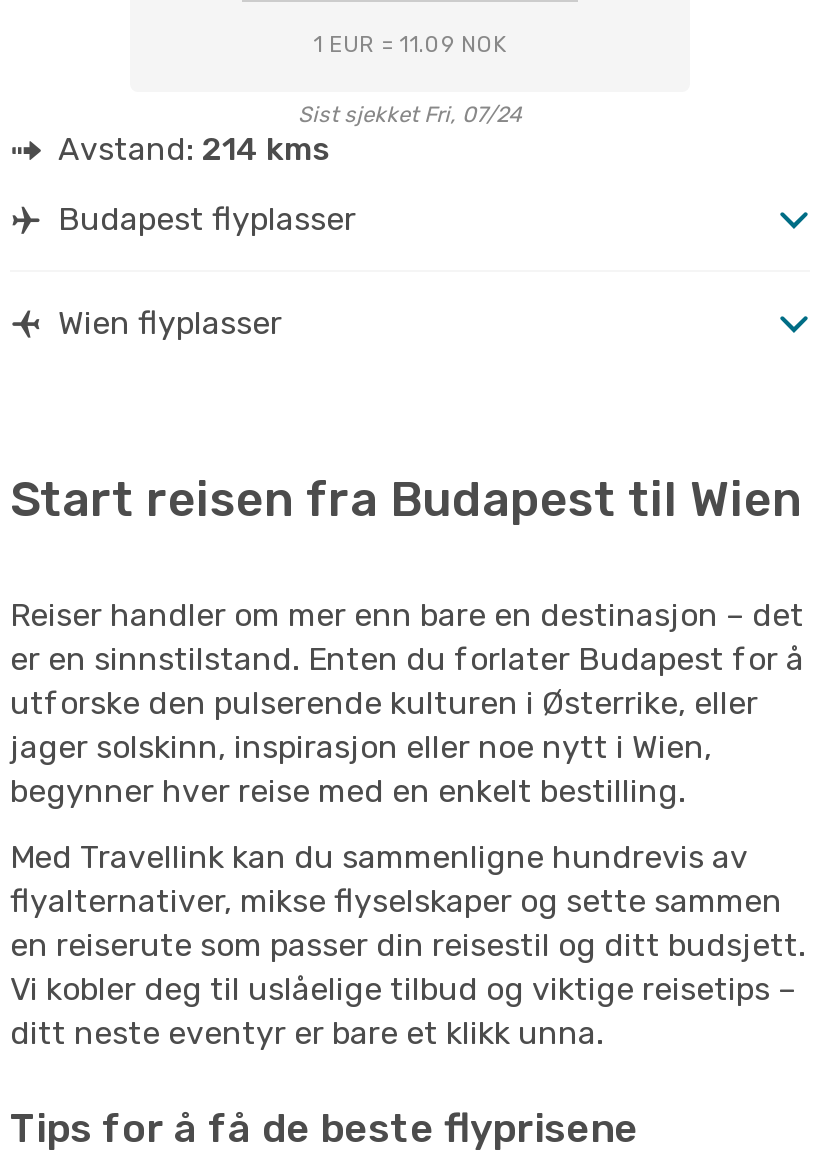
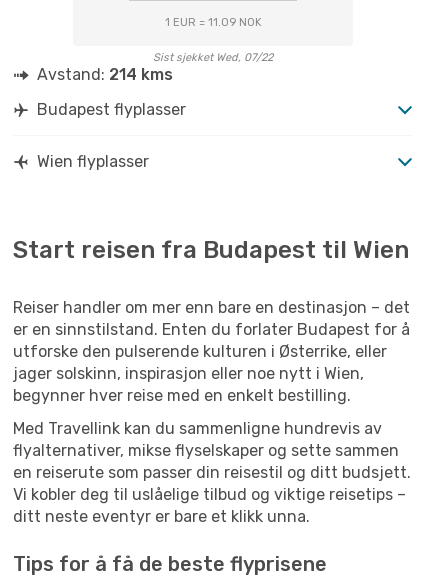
[298,102,522,128] Sist sjekket Fri, 07/24 -> [153,51,273,64] Sist sjekket Wed, 07/22

